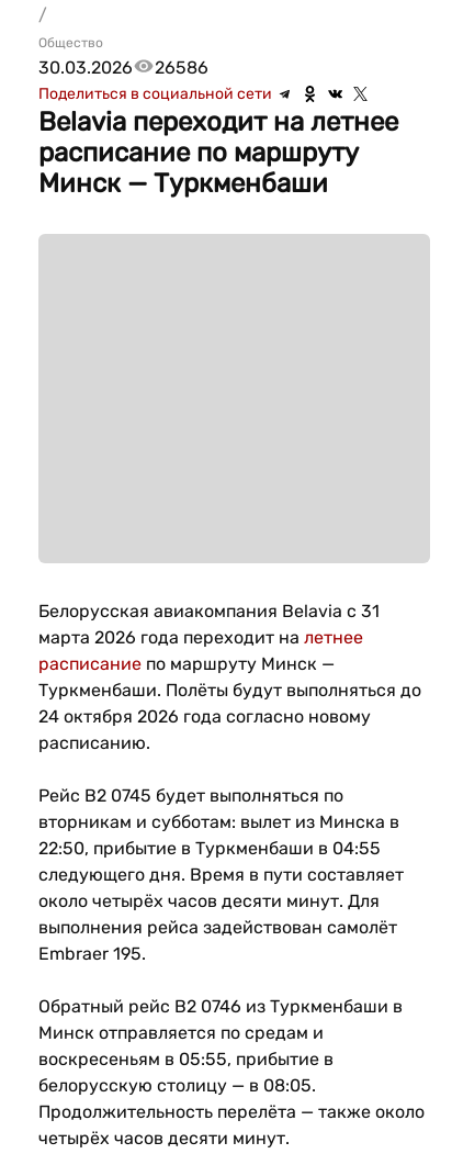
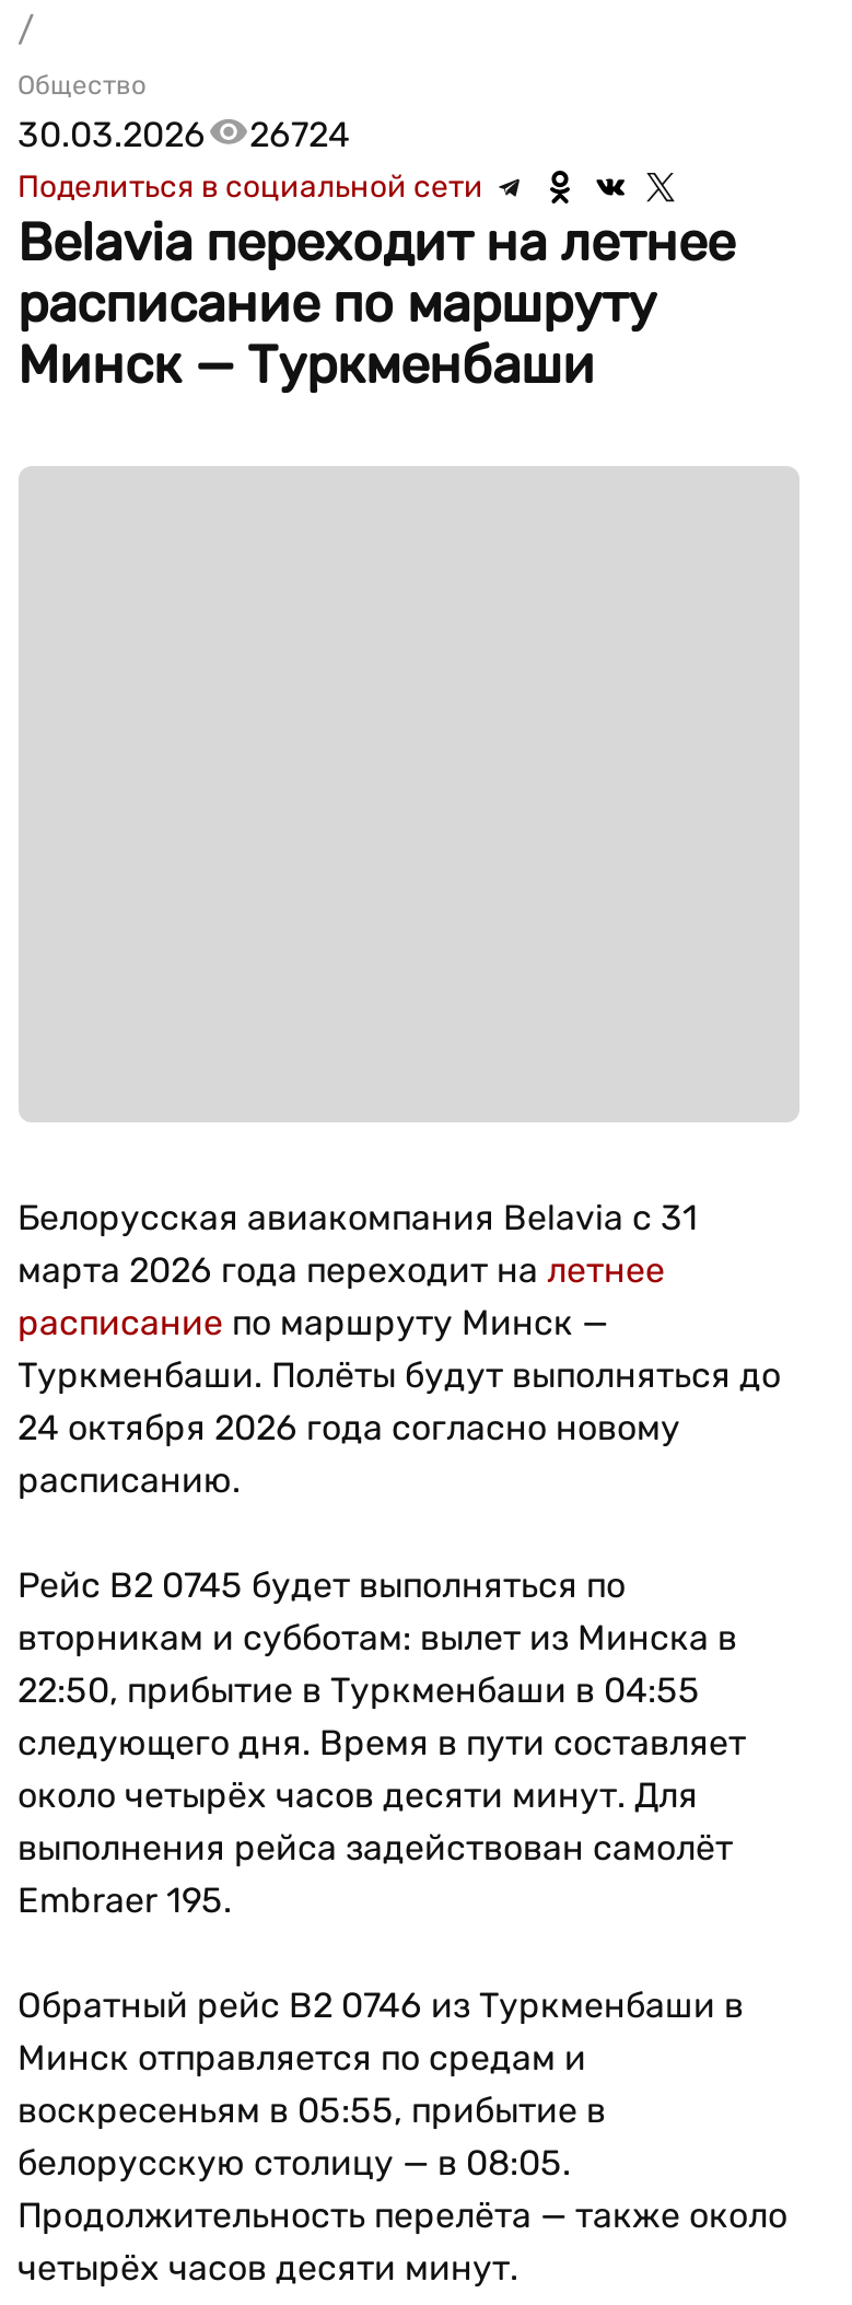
[38,57,208,78] 30.03.2026 26586 -> [17,114,350,155] 30.03.2026 26724

